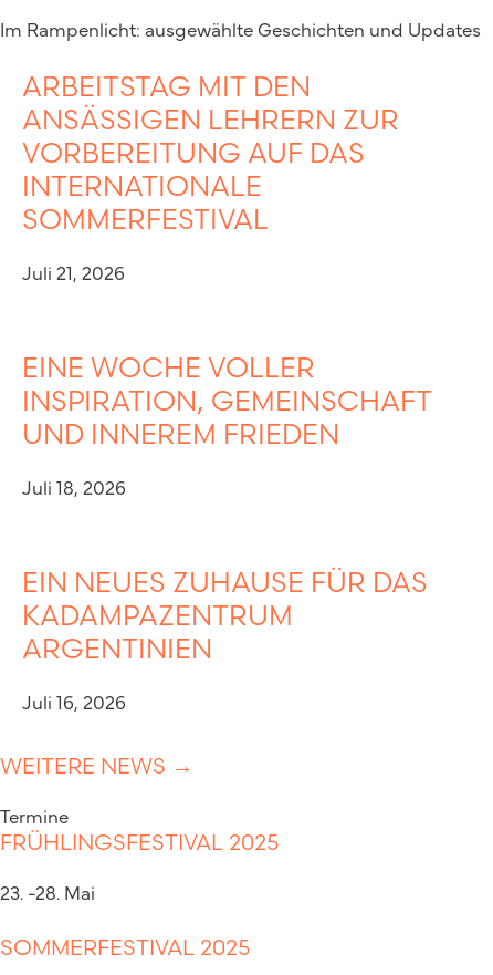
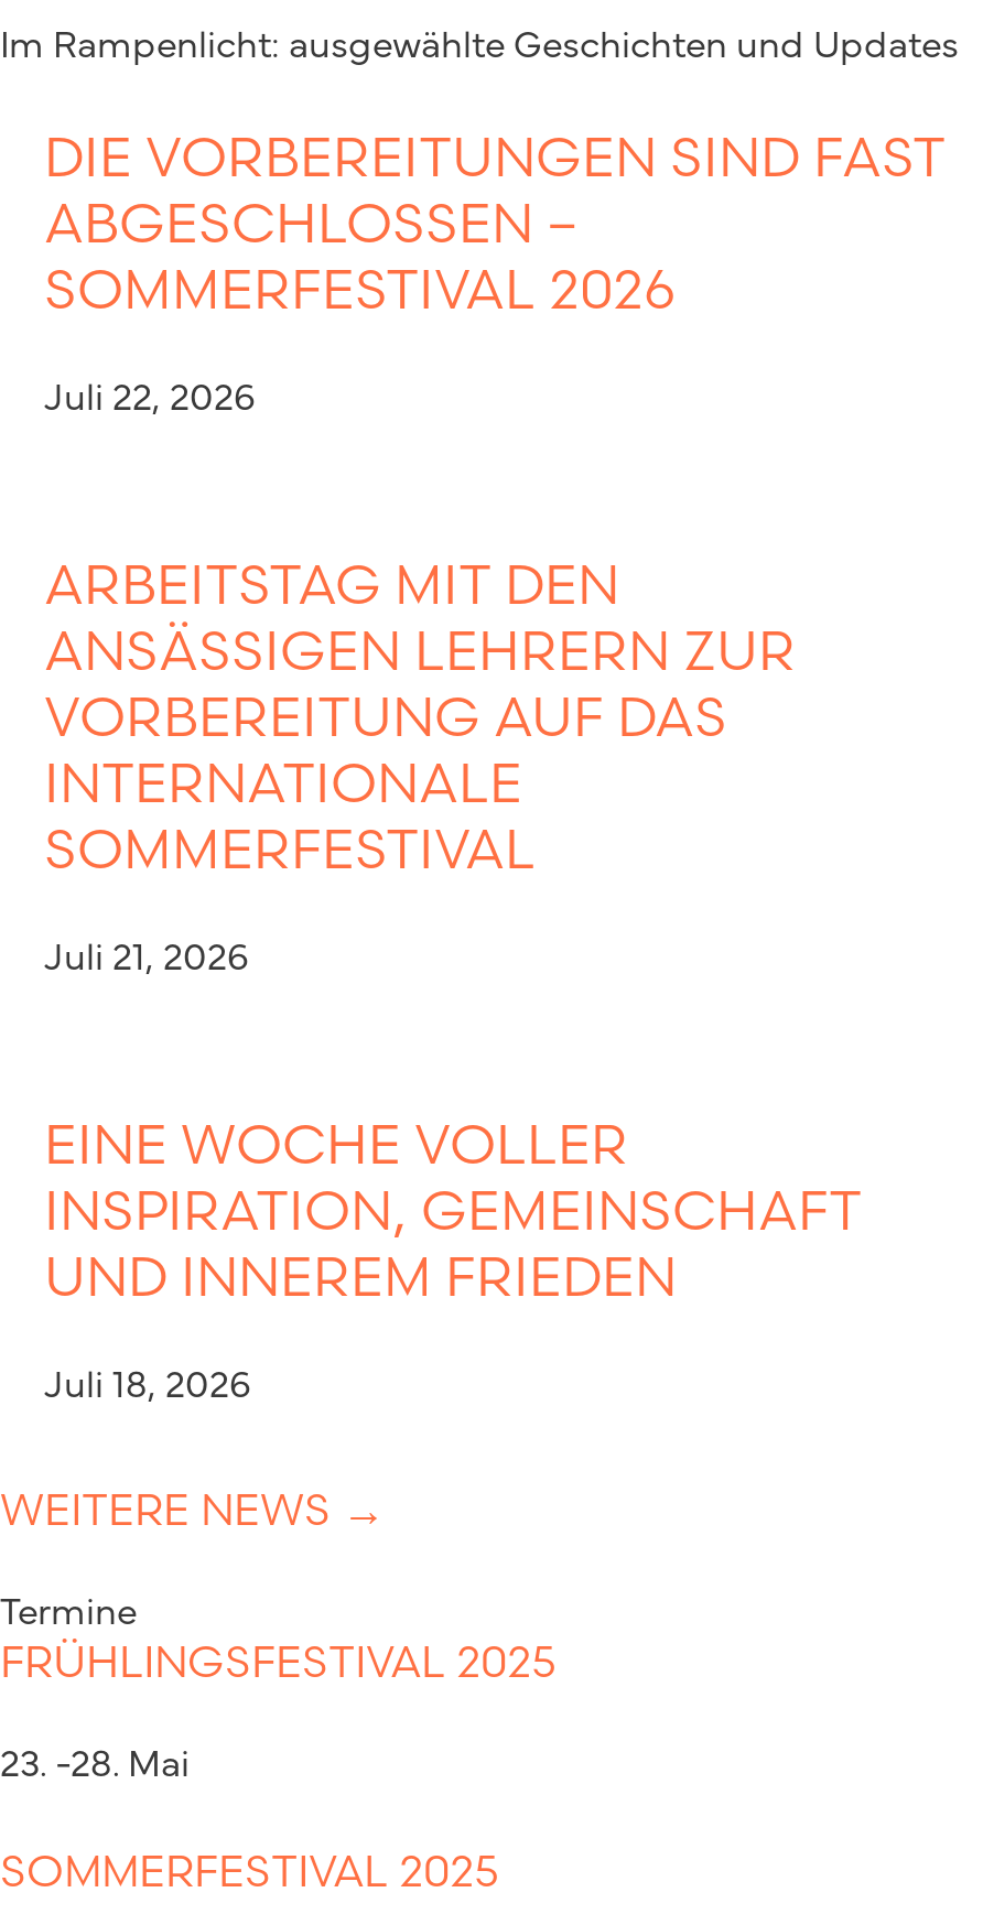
none -> [44,123,946,419] DIE VORBEREITUNGEN SIND FAST | ABGESCHLOSSEN – | SOMMERFESTIVAL 2026 | Juli 22, 2026
moved [22,70,432,499] -> [44,551,862,1406]: ARBEITSTAG MIT DEN | ANSÄSSIGEN LEHRERN ZUR | VORBEREITUNG AUF DAS | ... | UND INNEREM FRIEDEN | Juli 18, 2026
[22,566,428,714] EIN NEUES ZUHAUSE FÜR DAS | KADAMPAZENTRUM | ARGENTINIEN | Juli 16, 2026 -> none

